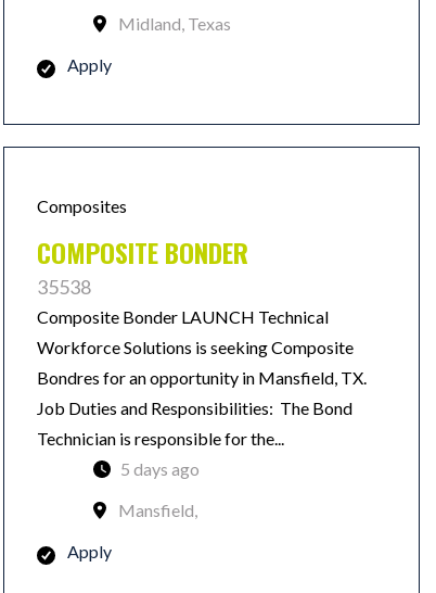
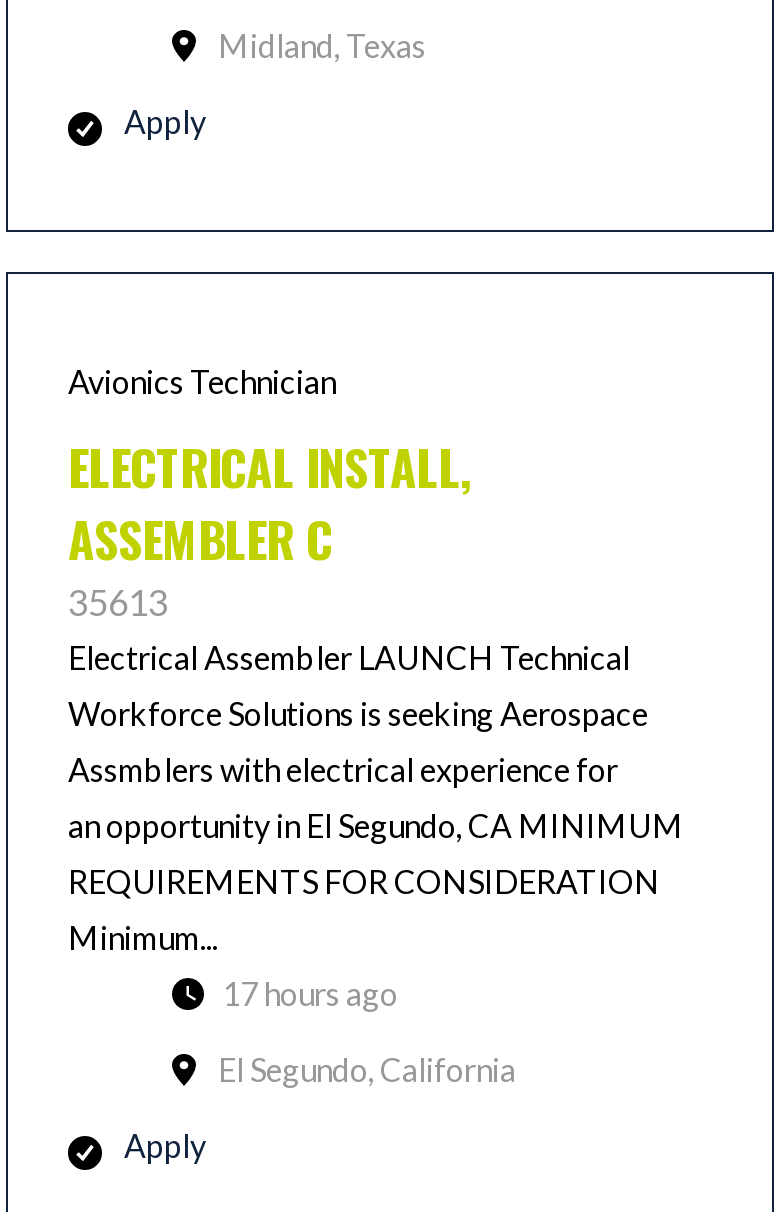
[37,195,367,520] Composites | COMPOSITE BONDER | 35538 | Composite Bonder LAUNCH Technical | Workforce Solutions is seeking Composite | Bondres for an opportunity in Mansfield, TX. | Job Duties and Responsibilities: The Bond | Technician is responsible for the... | 5 days ago | Mansfield, -> [68,362,684,1088] Avionics Technician | ELECTRICAL INSTALL, | ASSEMBLER C | 35613 | Electrical Assembler LAUNCH Technical | Workforce Solutions is seeking Aerospace | Assmblers with electrical experience for | an opportunity in El Segundo, CA MINIMUM | REQUIREMENTS FOR CONSIDERATION | Minimum... | 17 hours ago | El Segundo, California

